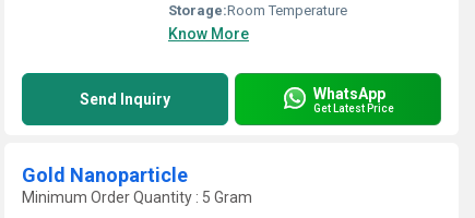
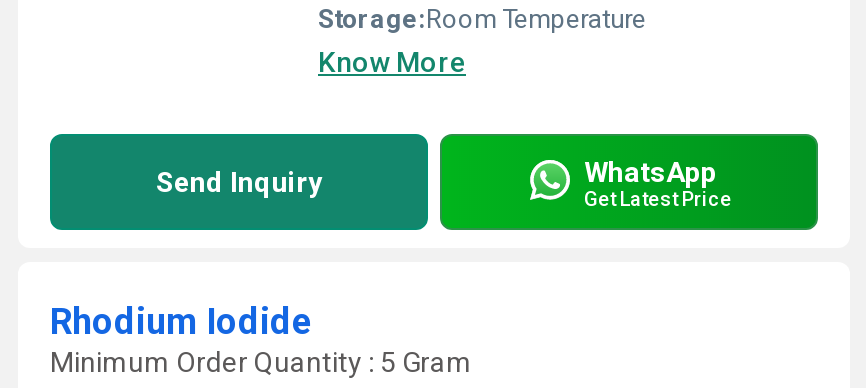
[22,163,188,186] Gold Nanoparticle -> [50,300,312,342] Rhodium Iodide

